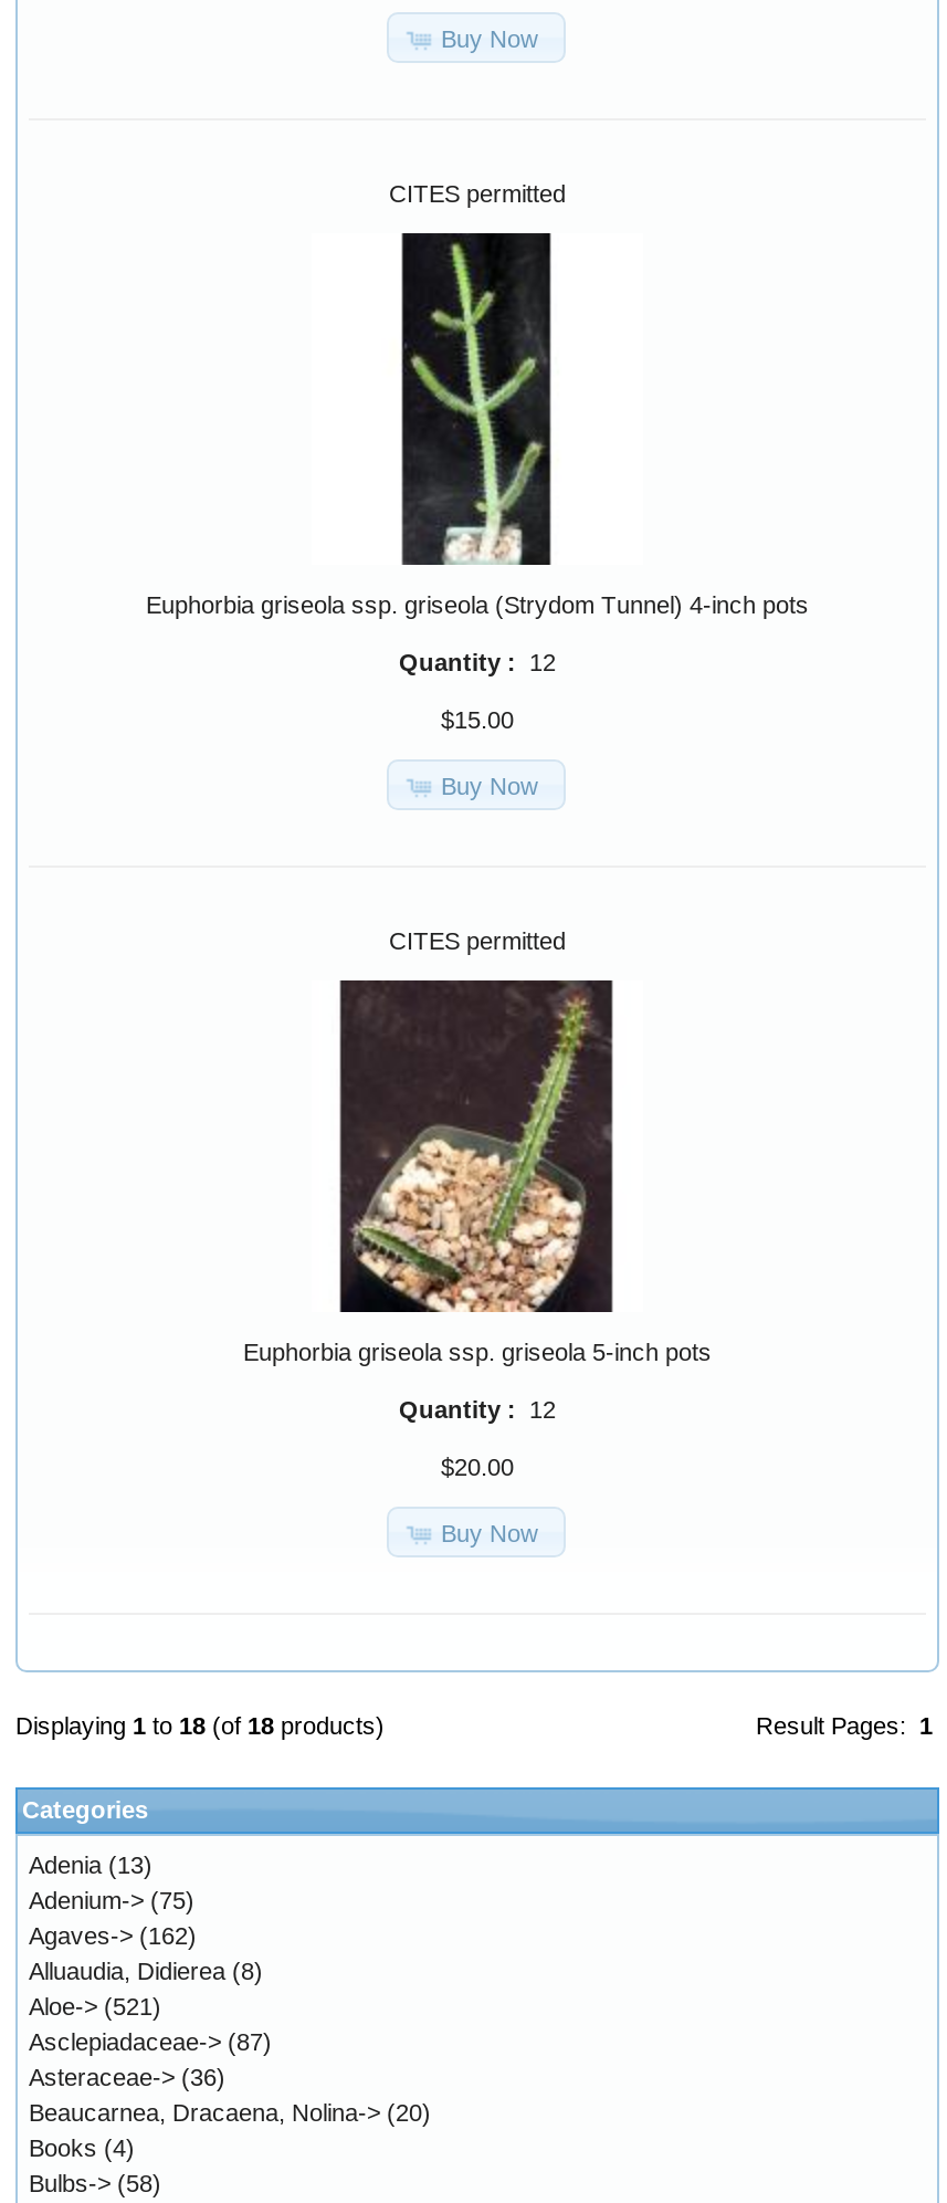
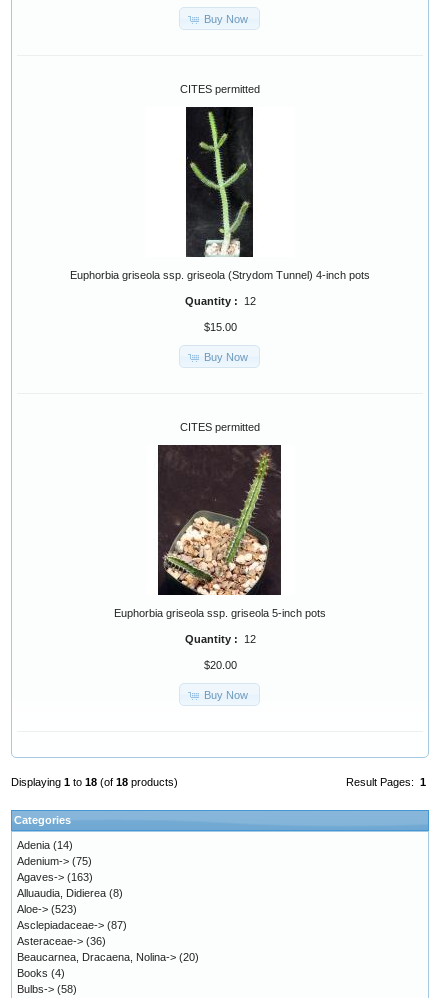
[29,1852,152,1878] Adenia (13) -> [17,839,73,851] Adenia (14)
[29,1923,197,1949] Agaves-> (162) -> [17,871,93,883] Agaves-> (163)
[29,1993,161,2020] Aloe-> (521) -> [17,903,77,915] Aloe-> (523)

